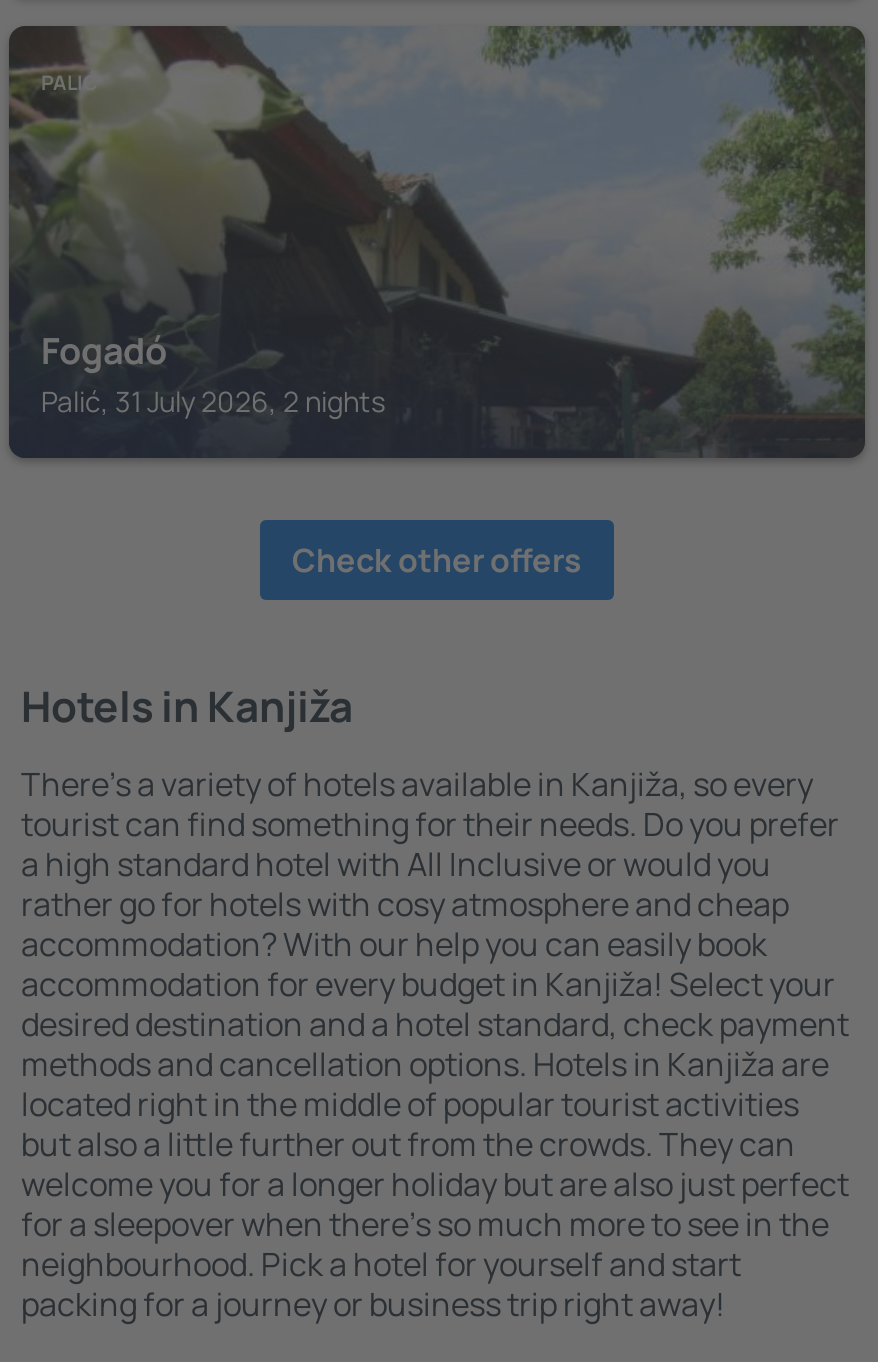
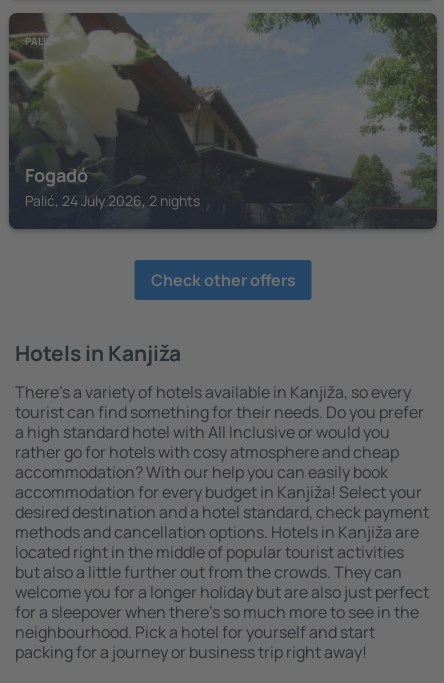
[41,382,385,420] Palić, 31 July 2026, 2 nights -> [25,191,200,210] Palić, 24 July 2026, 2 nights

